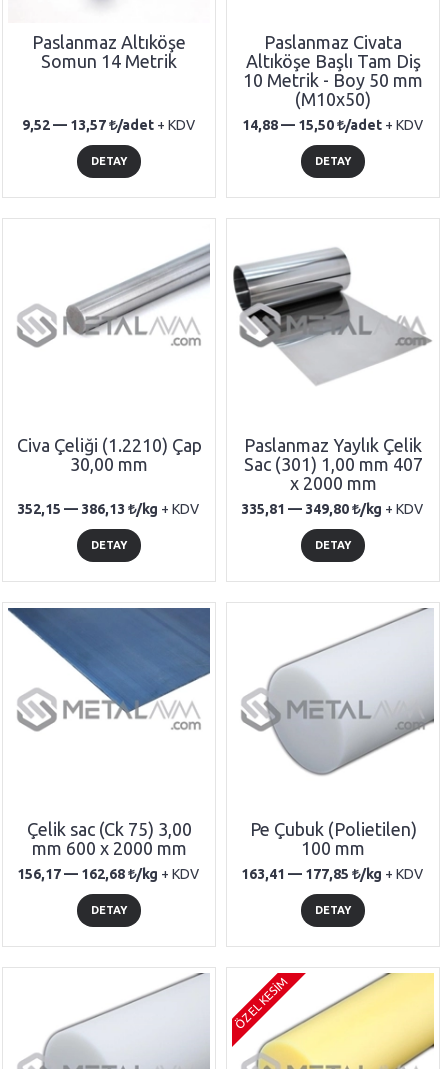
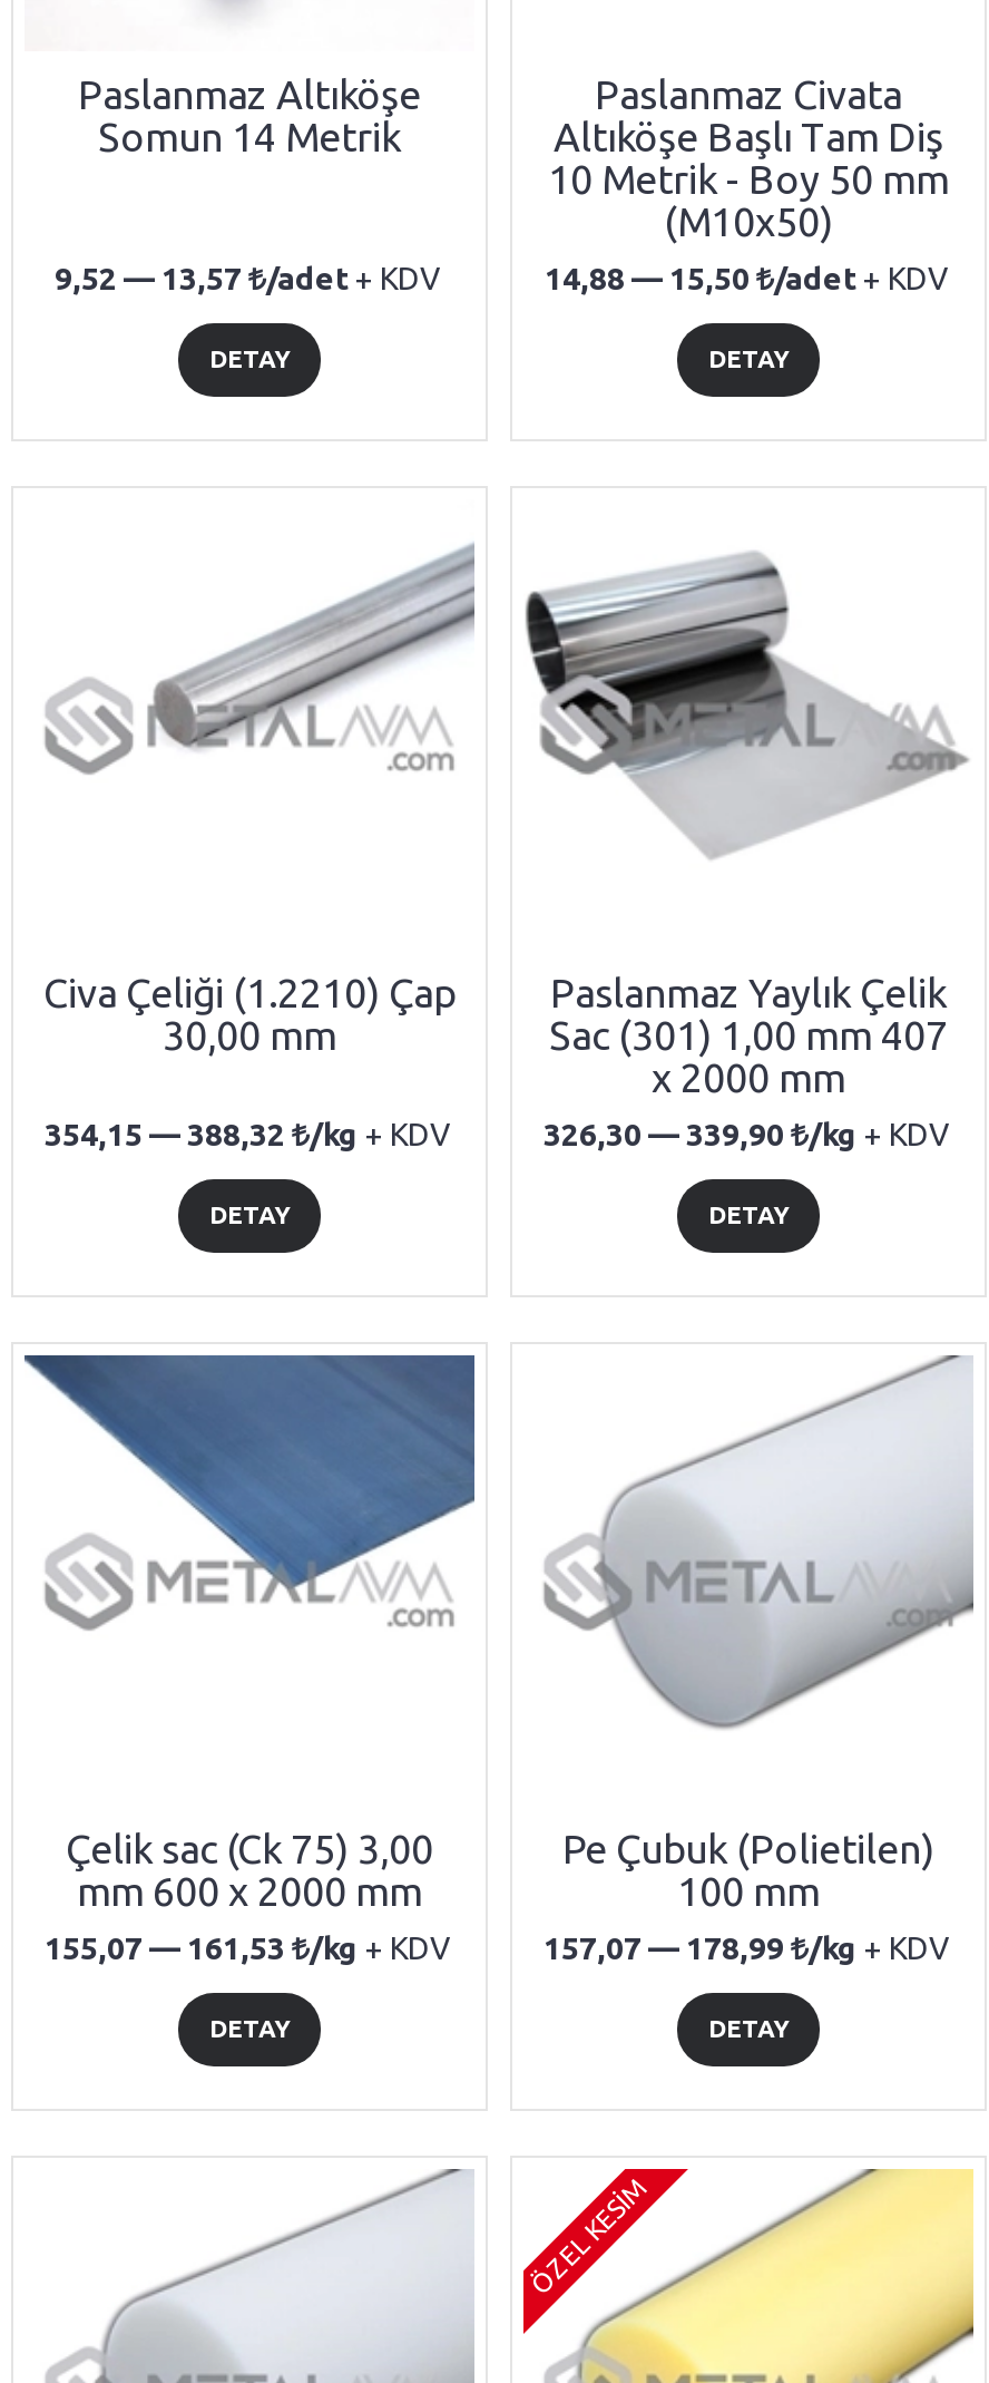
[17,501,199,517] 352,15 — 386,13 /kg + KDV -> [45,1117,450,1153] 354,15 — 388,32 /kg + KDV
[241,501,423,517] 335,81 — 349,80 /kg + KDV -> [544,1117,949,1153] 326,30 — 339,90 /kg + KDV
[17,866,199,882] 156,17 — 162,68 /kg + KDV -> [45,1931,450,1967] 155,07 — 161,53 /kg + KDV
[241,866,423,882] 163,41 — 177,85 /kg + KDV -> [544,1931,949,1967] 157,07 — 178,99 /kg + KDV

